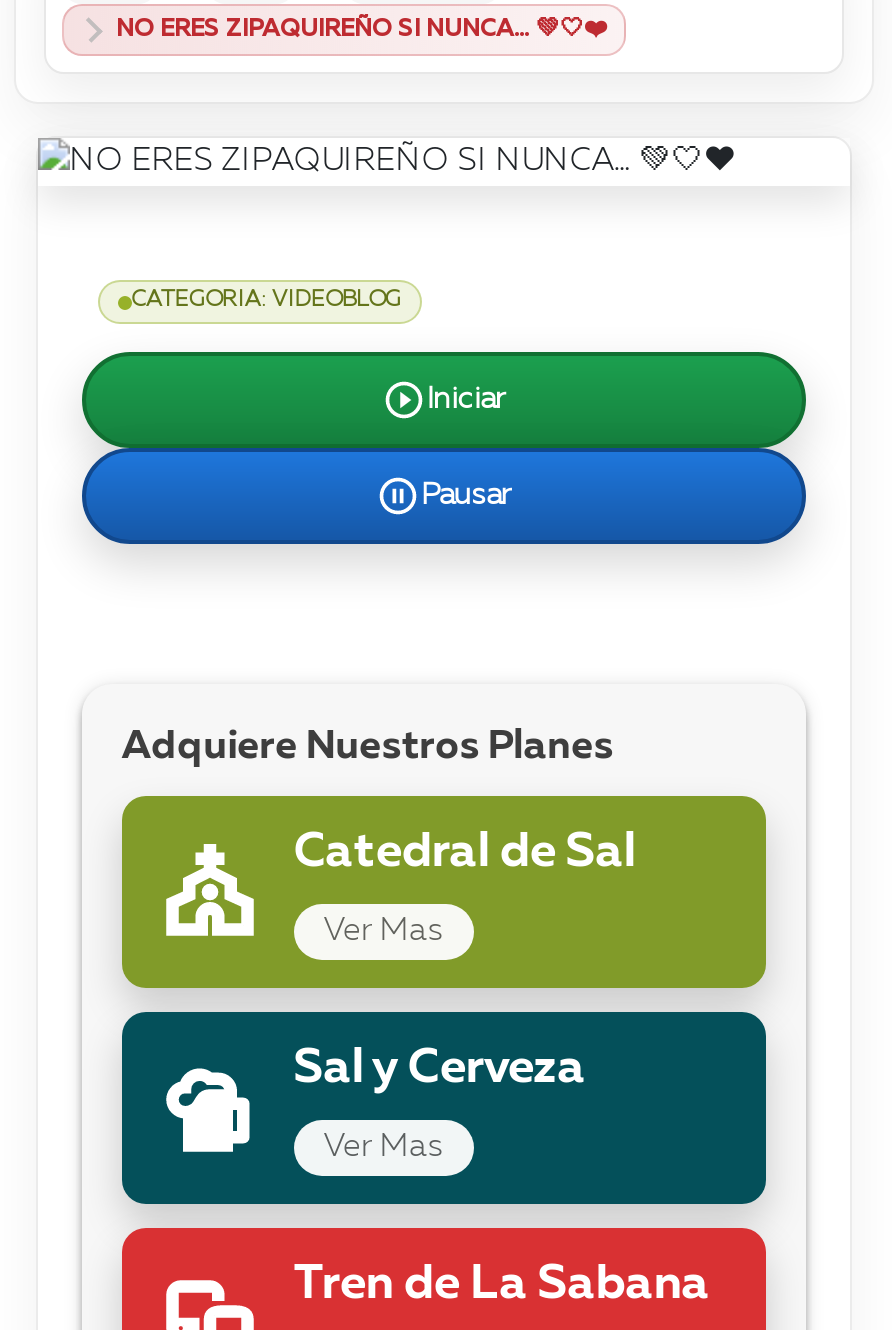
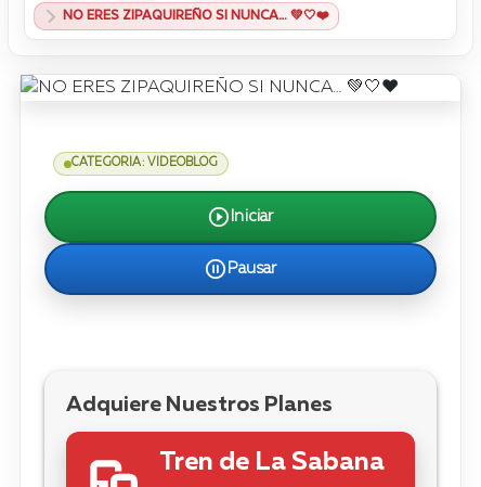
[120,794,768,1164] [image] | Catedral de Sal | Ver Mas | Sal y Cerveza | Ver Mas -> none
[120,1008,768,1214] [image] -> none

